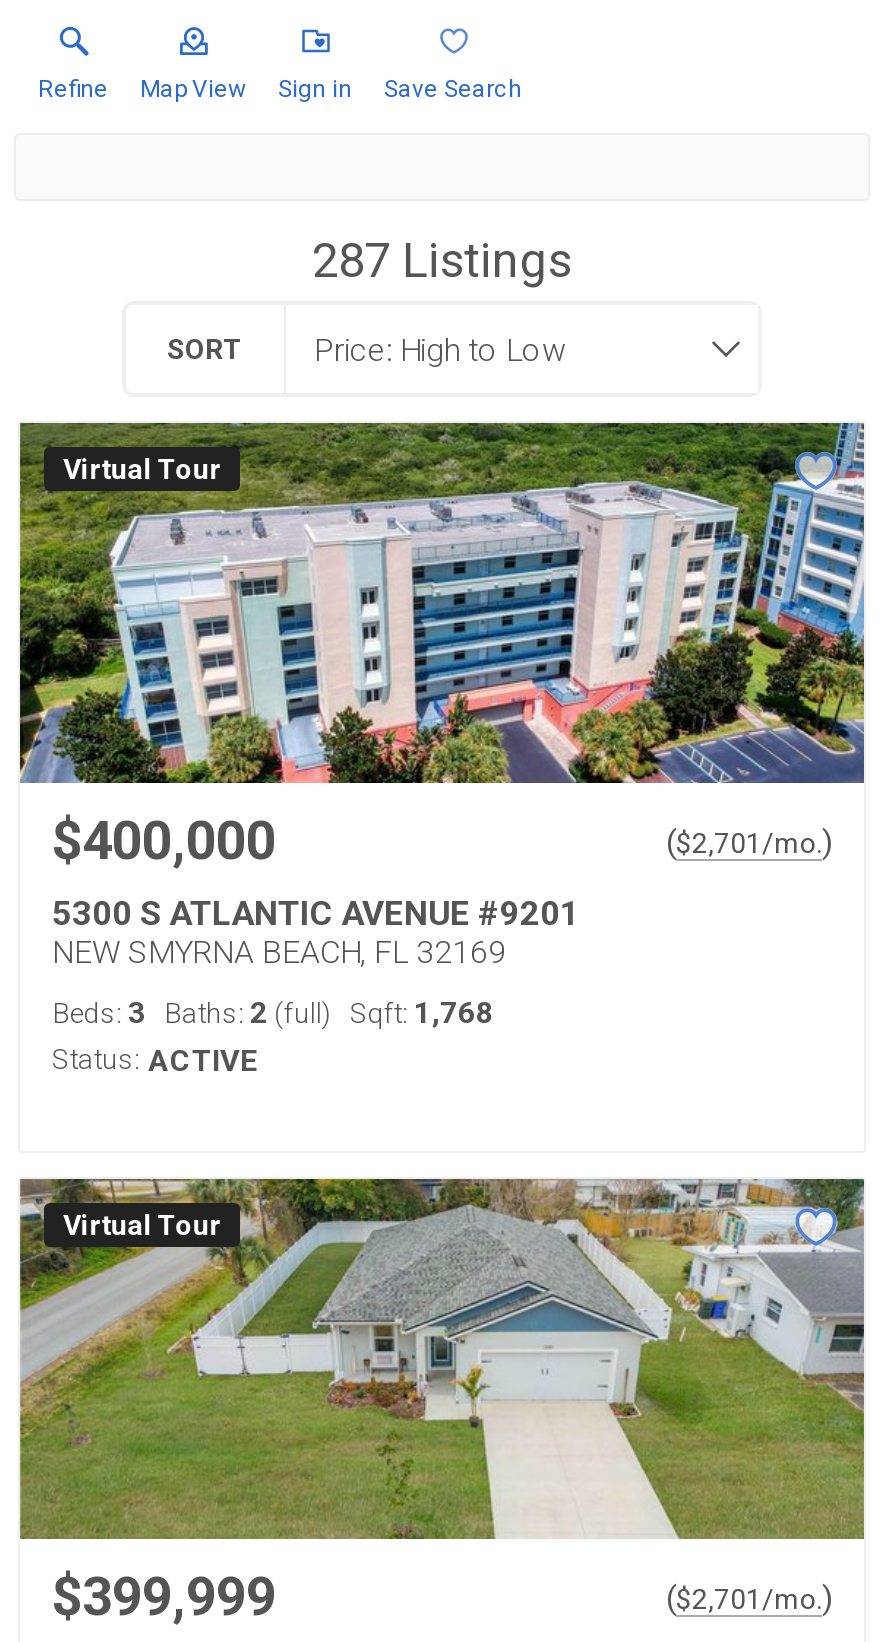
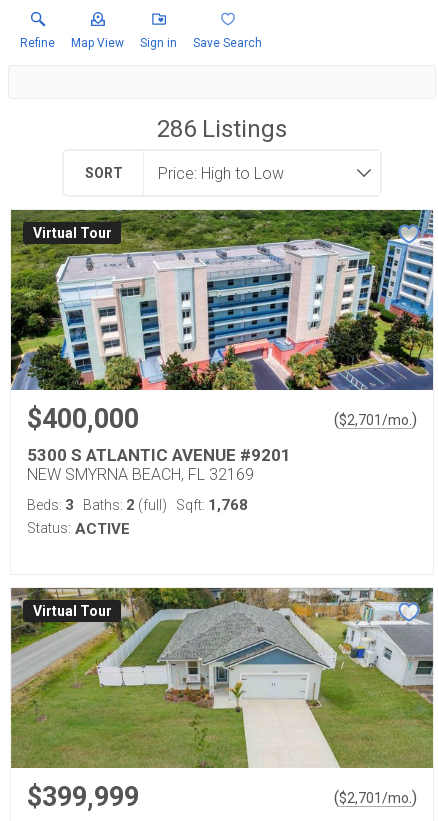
[312,233,572,289] 287 Listings -> [157,115,287,143] 286 Listings

